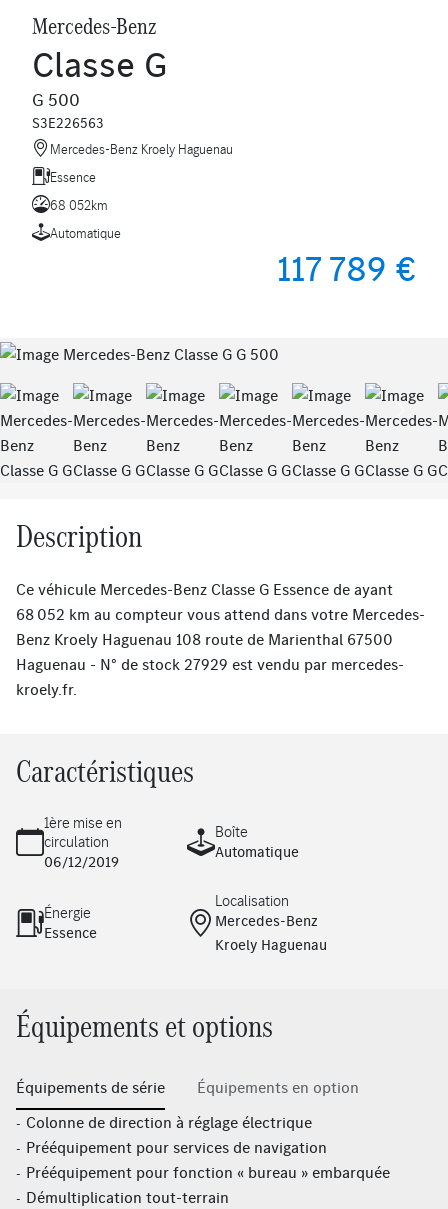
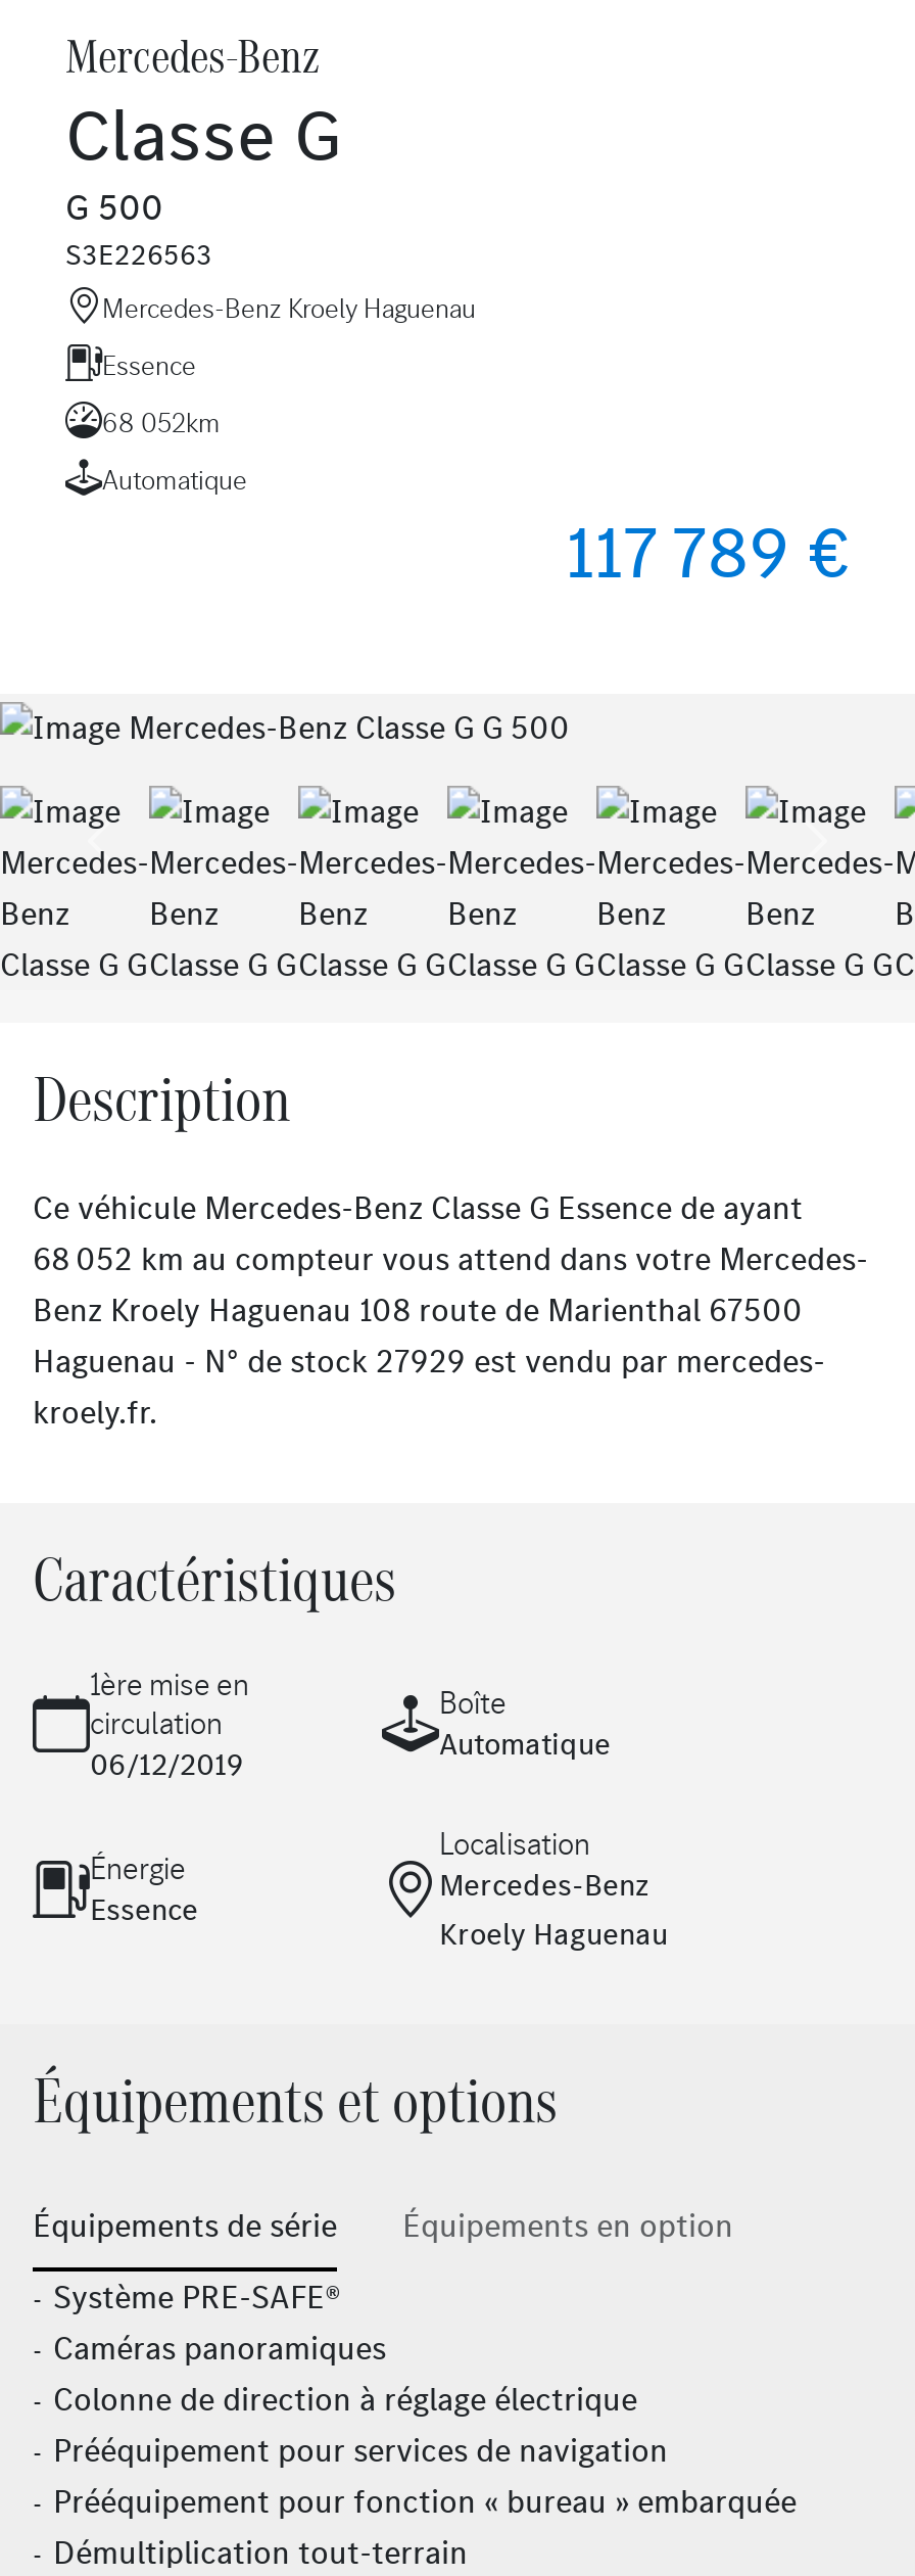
none -> [53,2275,386,2367] Système PRE-SAFE® | Caméras panoramiques

